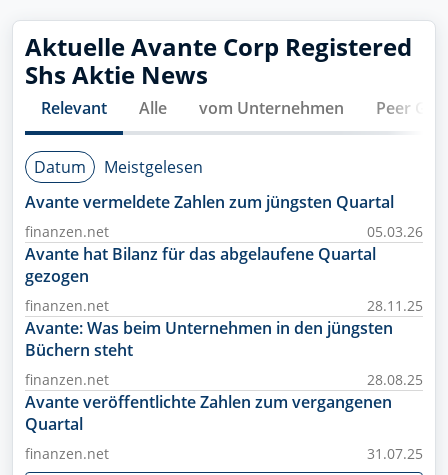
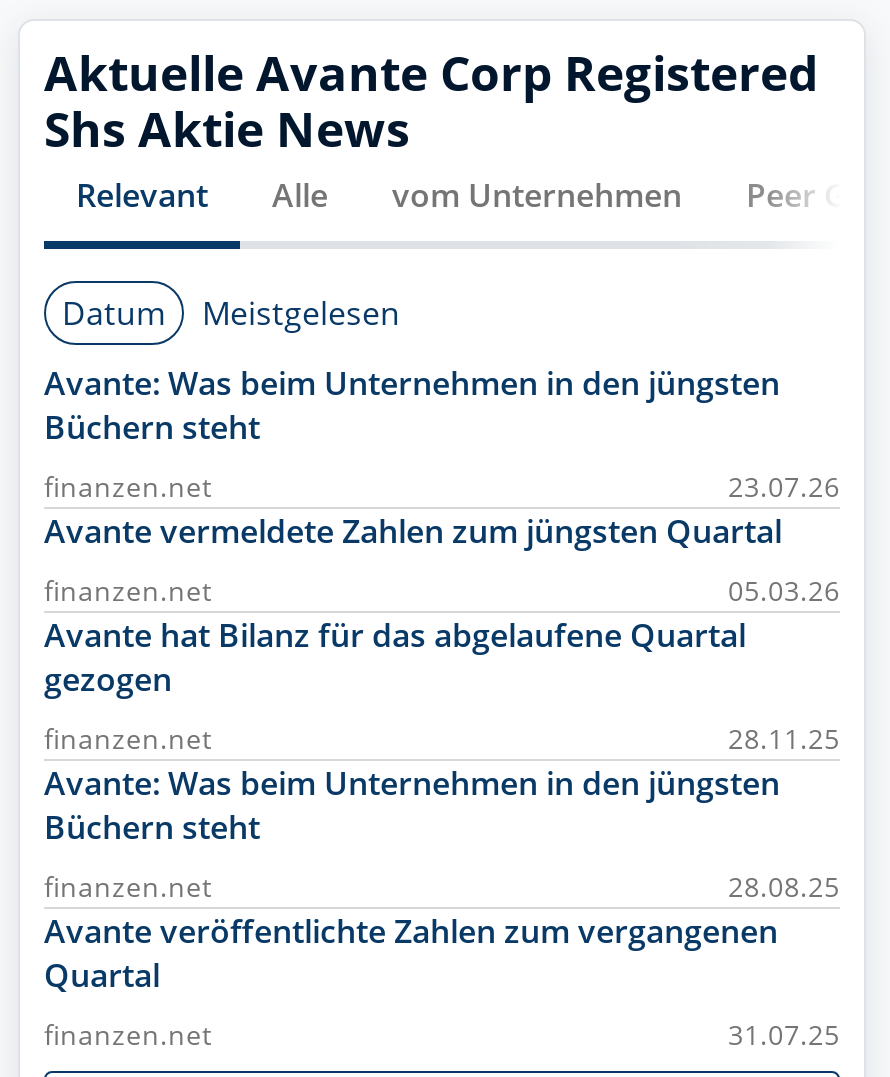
none -> [44,467,840,505] 23.07.26 | finanzen.net
none -> [44,361,780,449] Avante: Was beim Unternehmen in den jüngsten | Büchern steht

